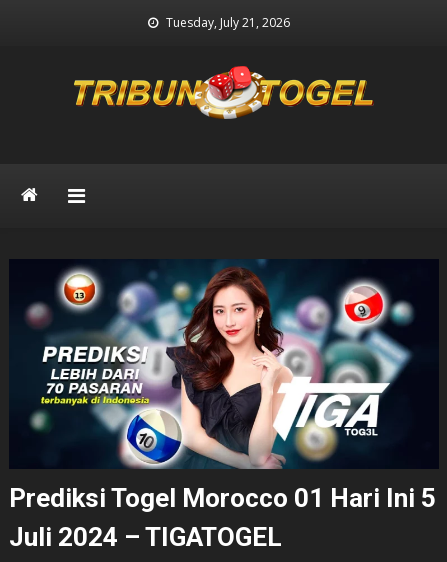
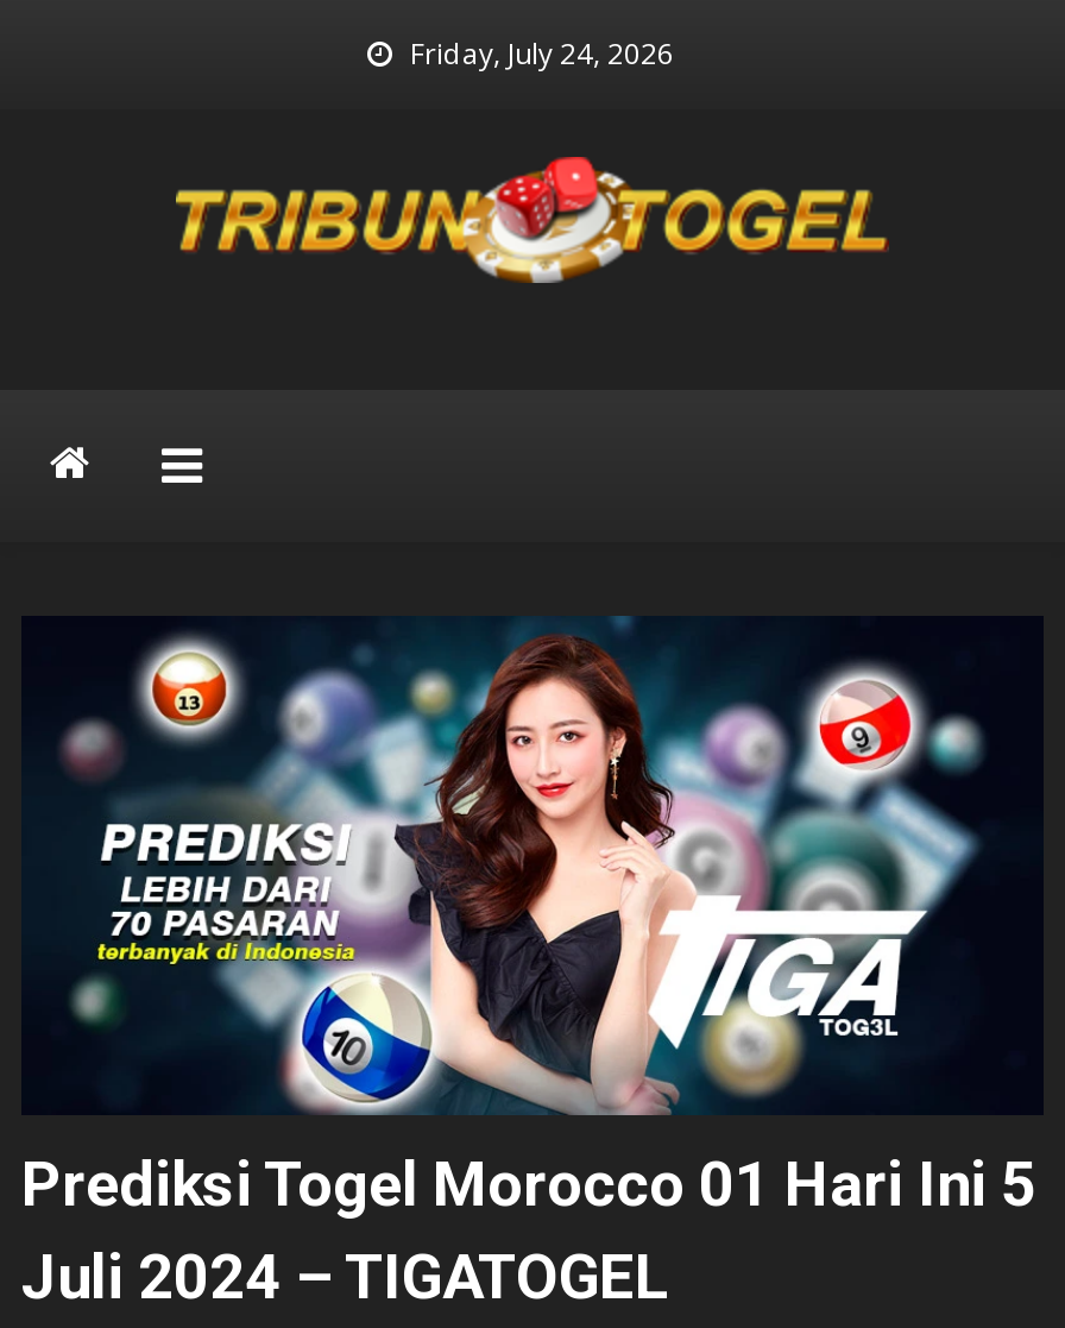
[166,14,290,31] Tuesday, July 21, 2026 -> [410,33,674,74] Friday, July 24, 2026

